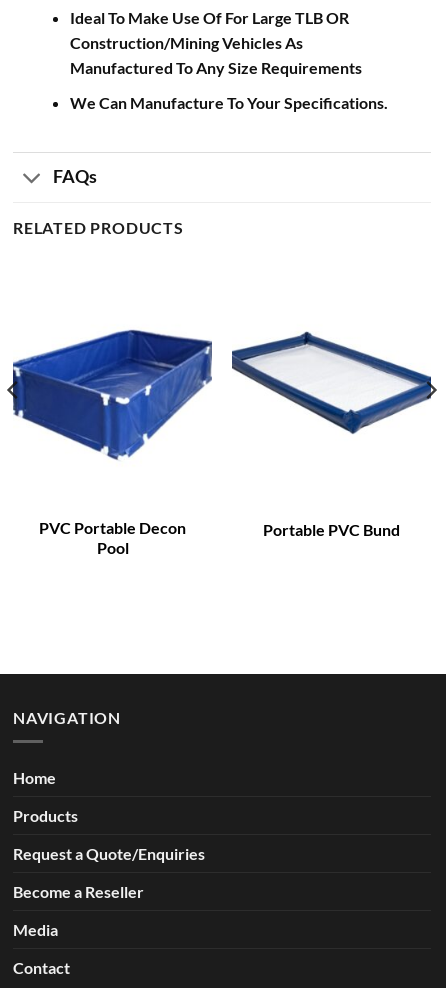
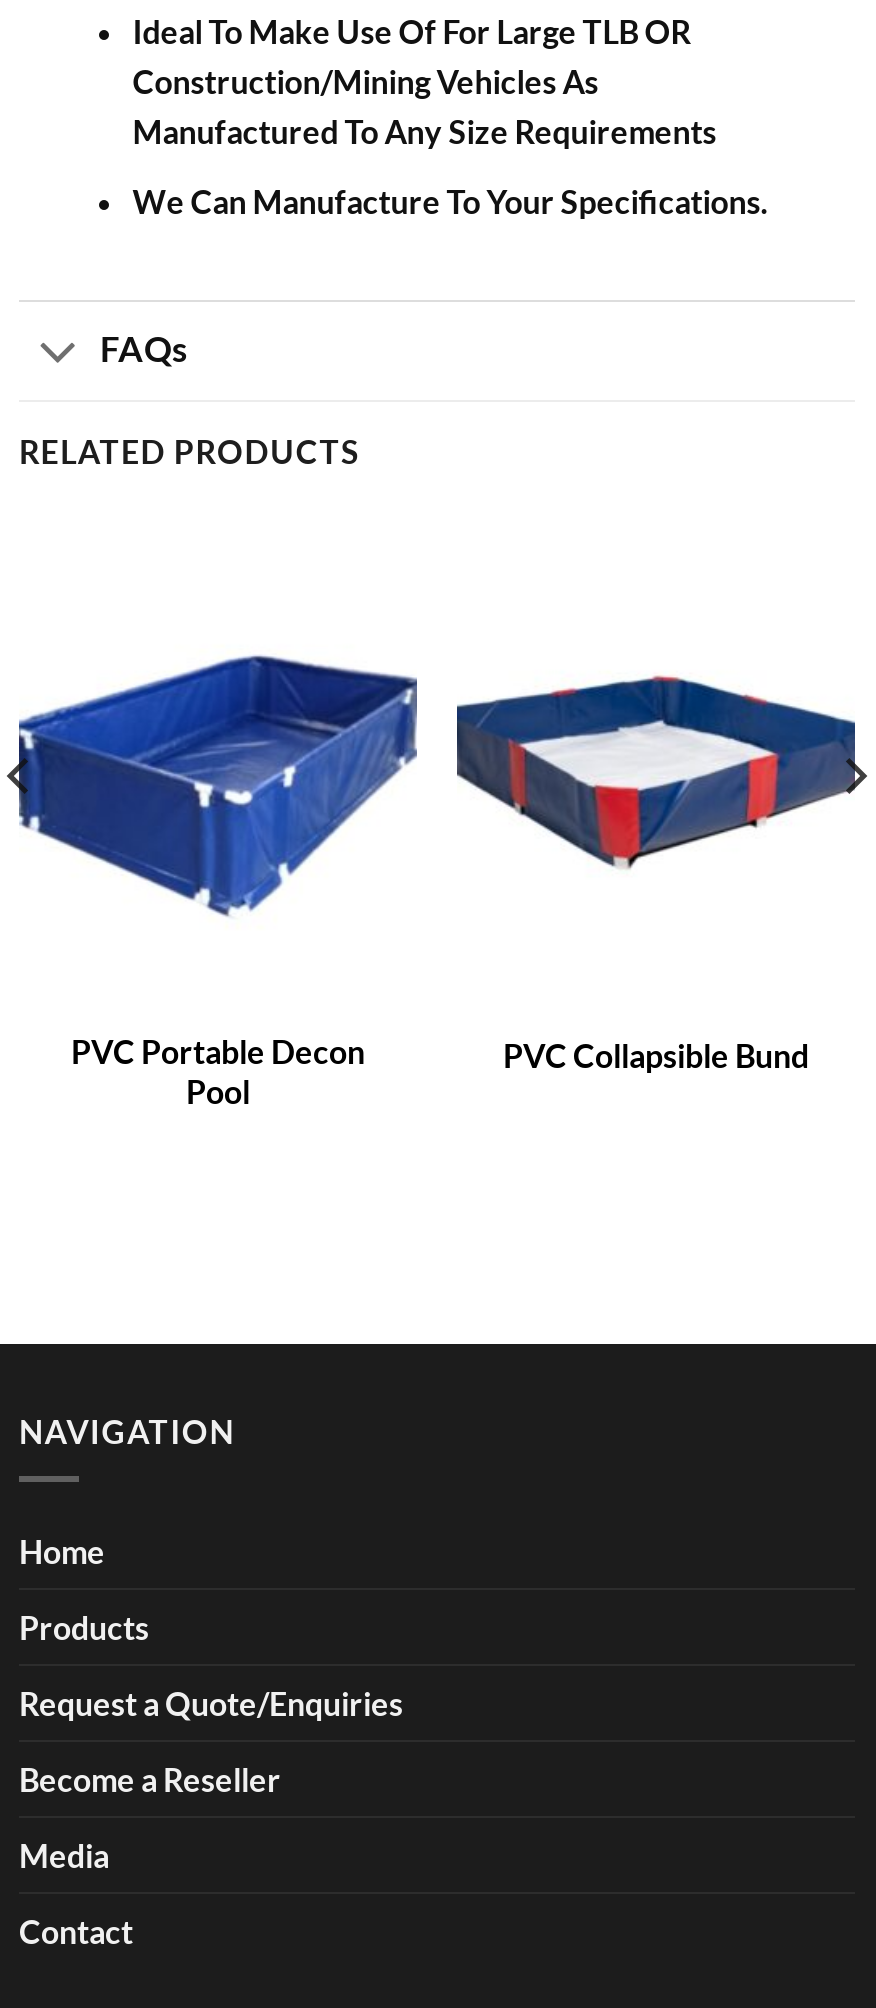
[231,331,431,436] [image] -> [455,660,857,870] [image]
[263,519,400,538] Portable PVC Bund -> [503,1035,809,1073] PVC Collapsible Bund

